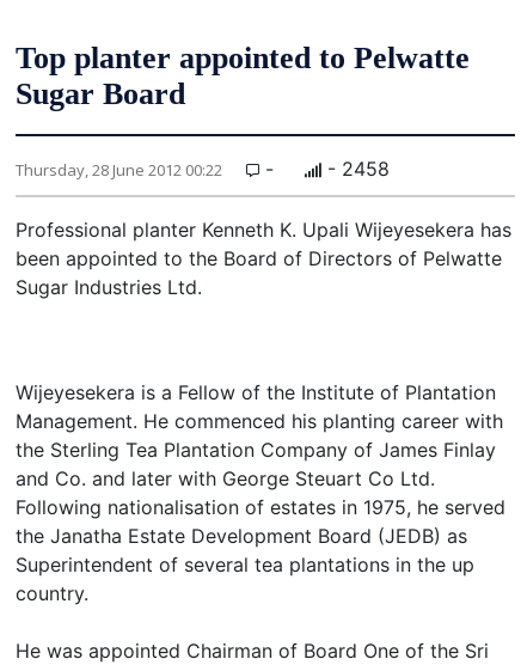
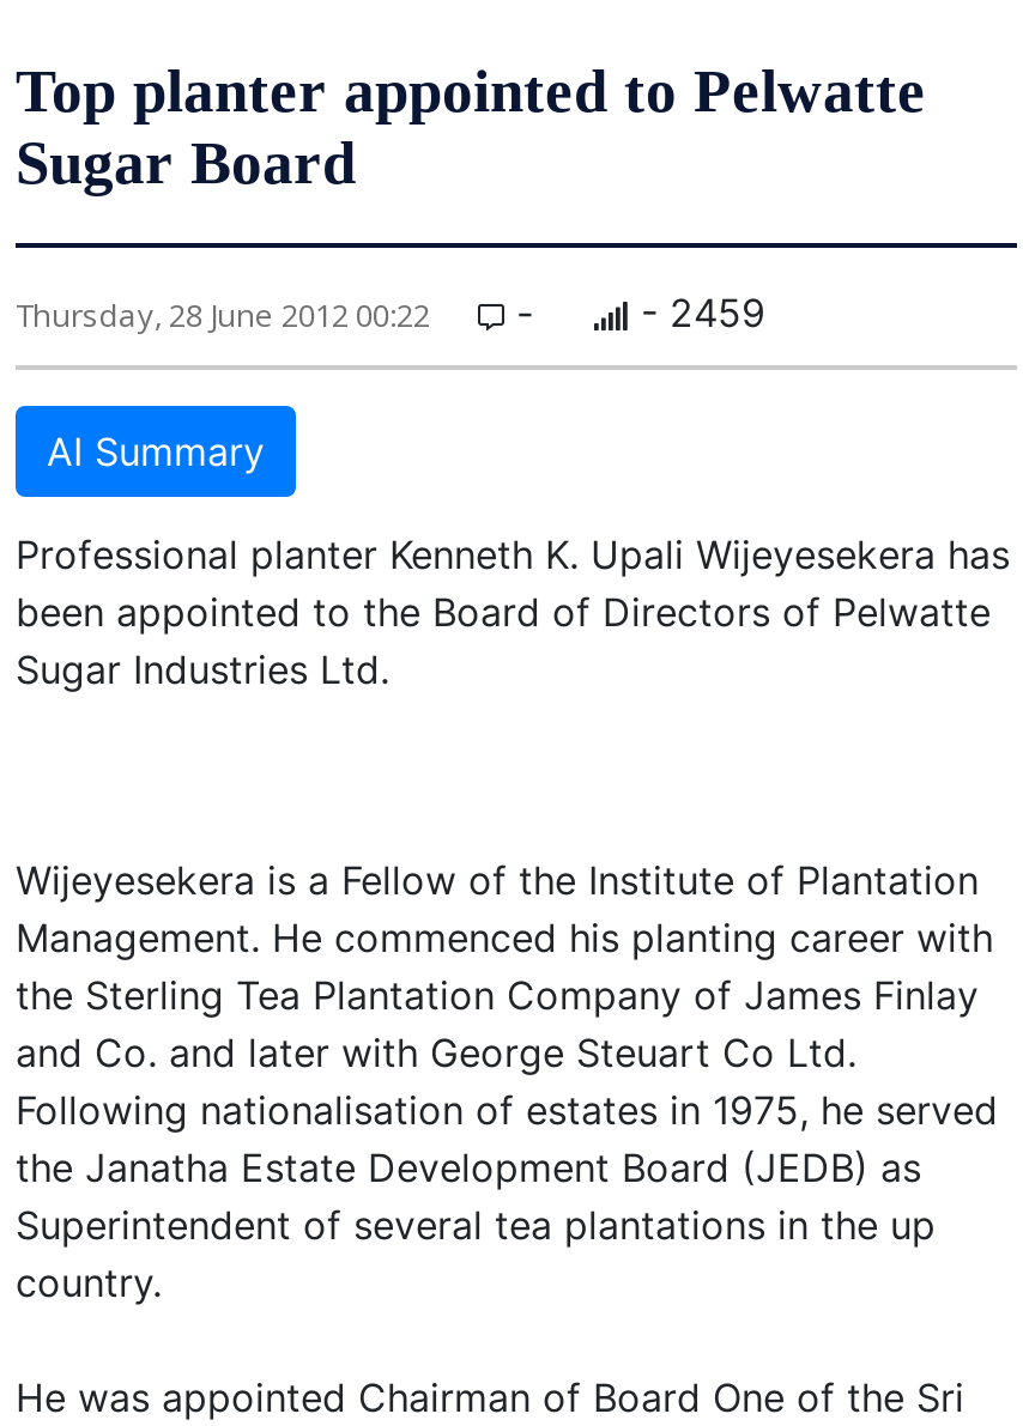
[321,157,390,181] - 2458 -> [47,289,765,475] - 2459 | AI Summary

